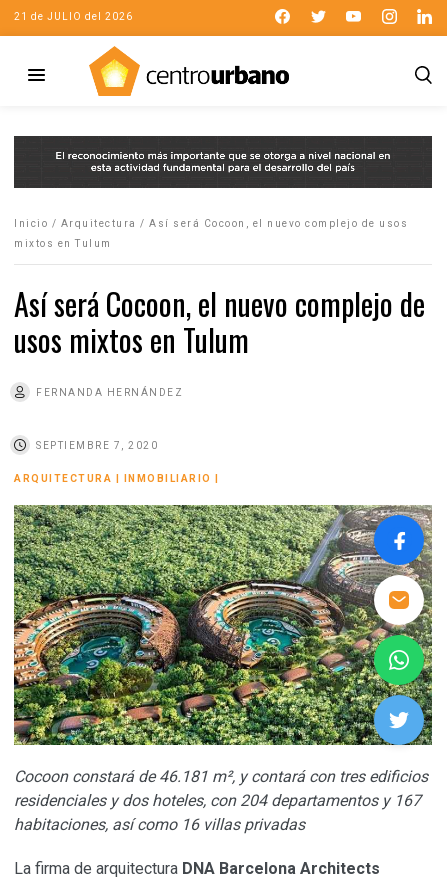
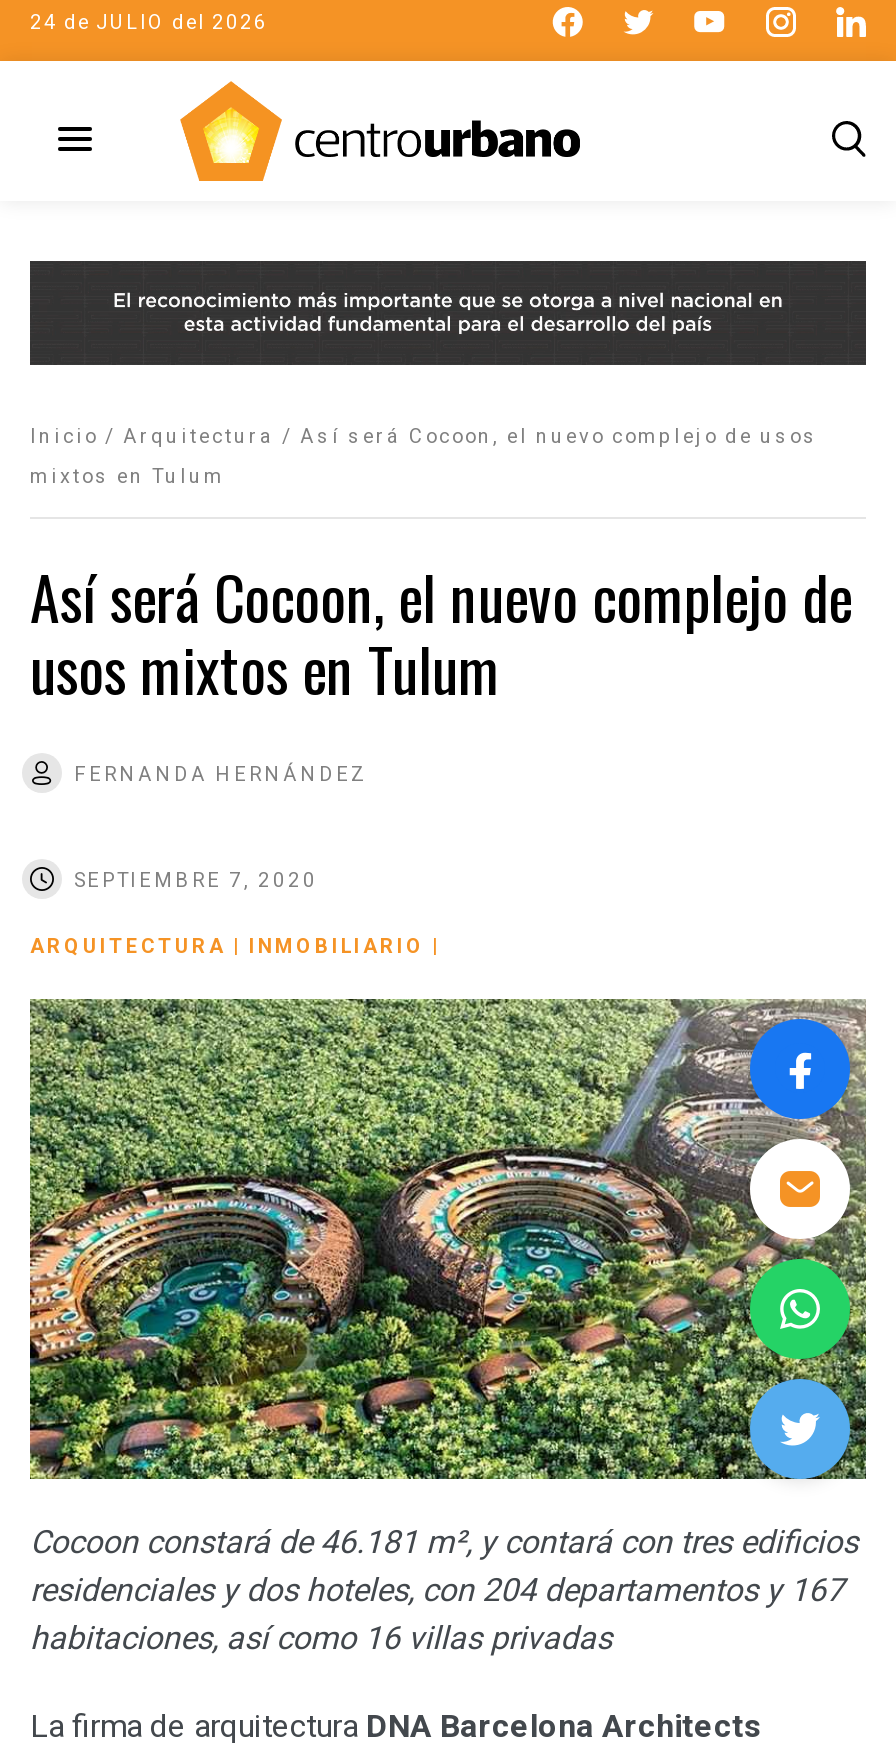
[14,10,133,21] 21 de JULIO del 2026 -> [30,10,268,32] 24 de JULIO del 2026

